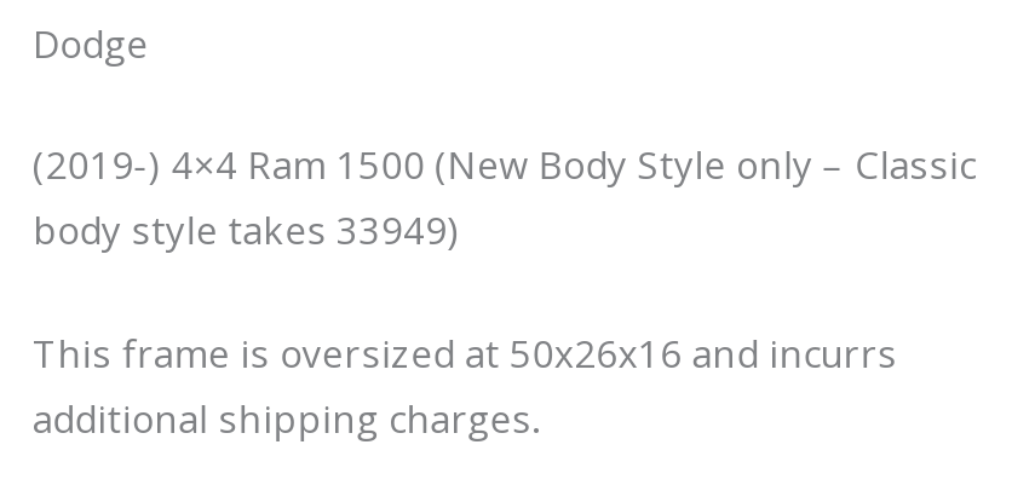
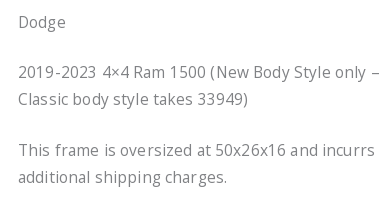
[33,139,976,257] (2019-) 4×4 Ram 1500 (New Body Style only – Classic | body style takes 33949) -> [18,61,380,110] 2019-2023 4×4 Ram 1500 (New Body Style only – | Classic body style takes 33949)

